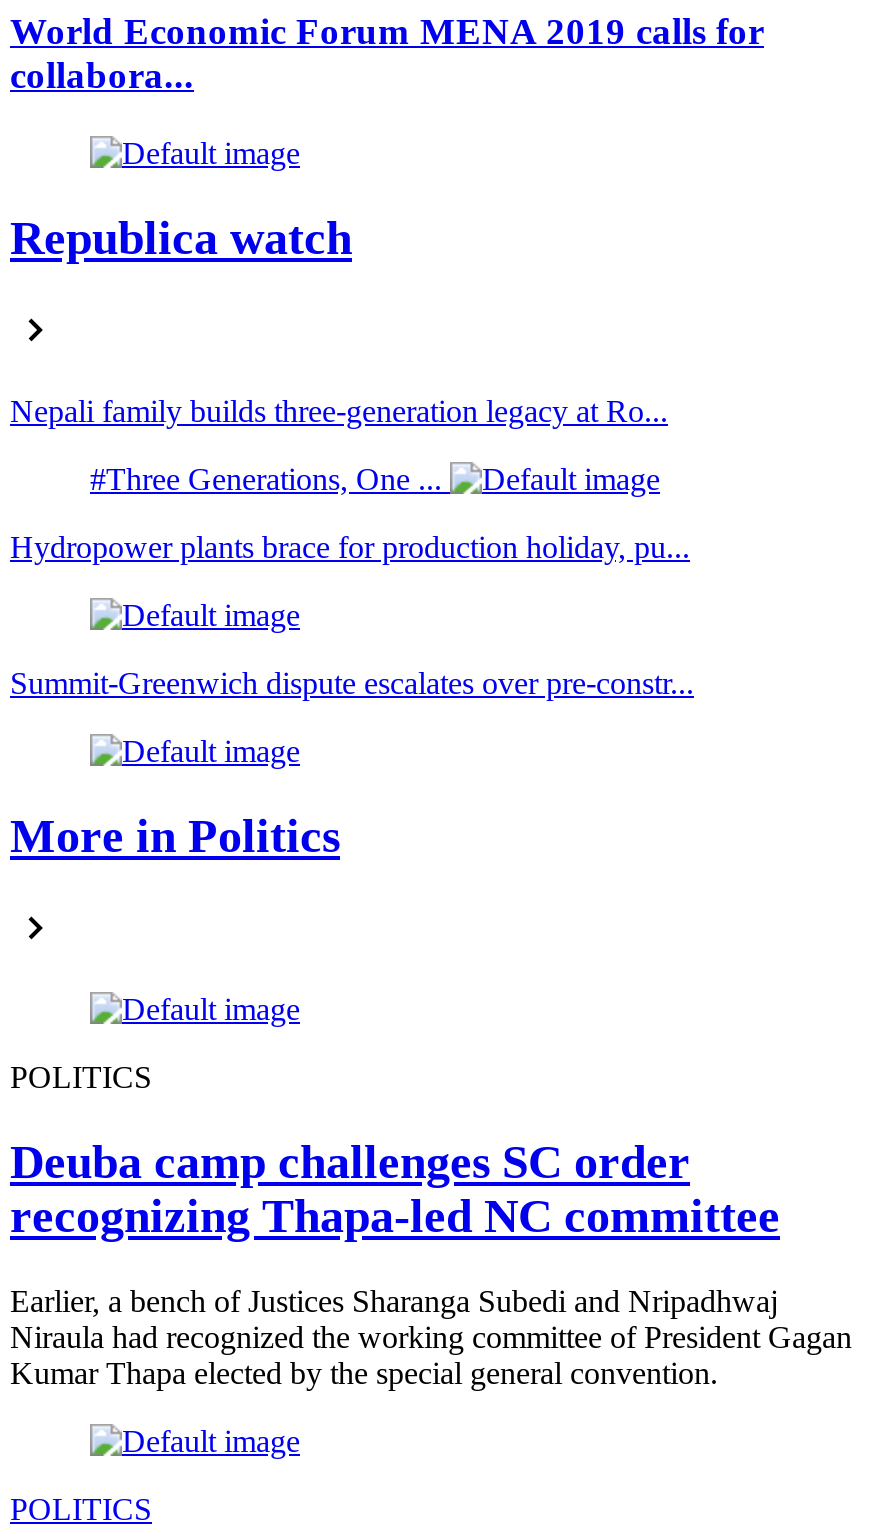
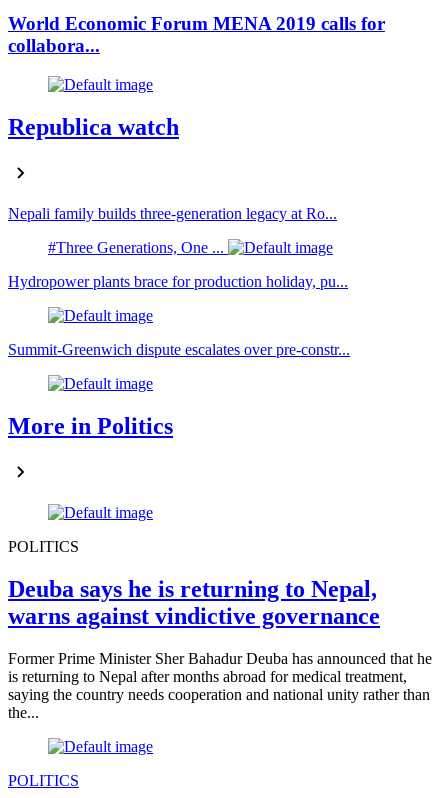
[10,1135,780,1241] Deuba camp challenges SC order | recognizing Thapa-led NC committee -> [8,576,380,629] Deuba says he is returning to Nepal, | warns against vindictive governance
[10,1283,852,1389] Earlier, a bench of Justices Sharanga Subedi and Nripadhwaj | Niraula had recognized the working committee of President Gagan | Kumar Thapa elected by the special general convention. -> [8,649,432,720] Former Prime Minister Sher Bahadur Deuba has announced that he | is returning to Nepal after months abroad for medical treatment, | saying the country needs cooperation and national unity rather than | the...

